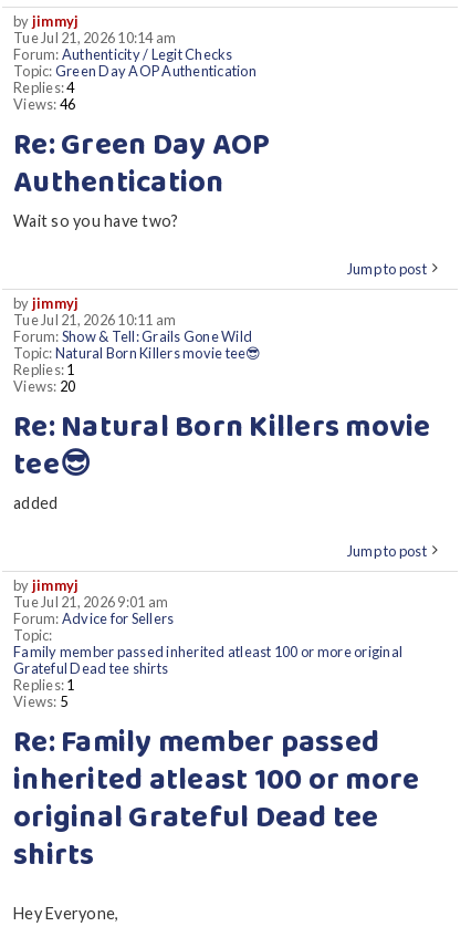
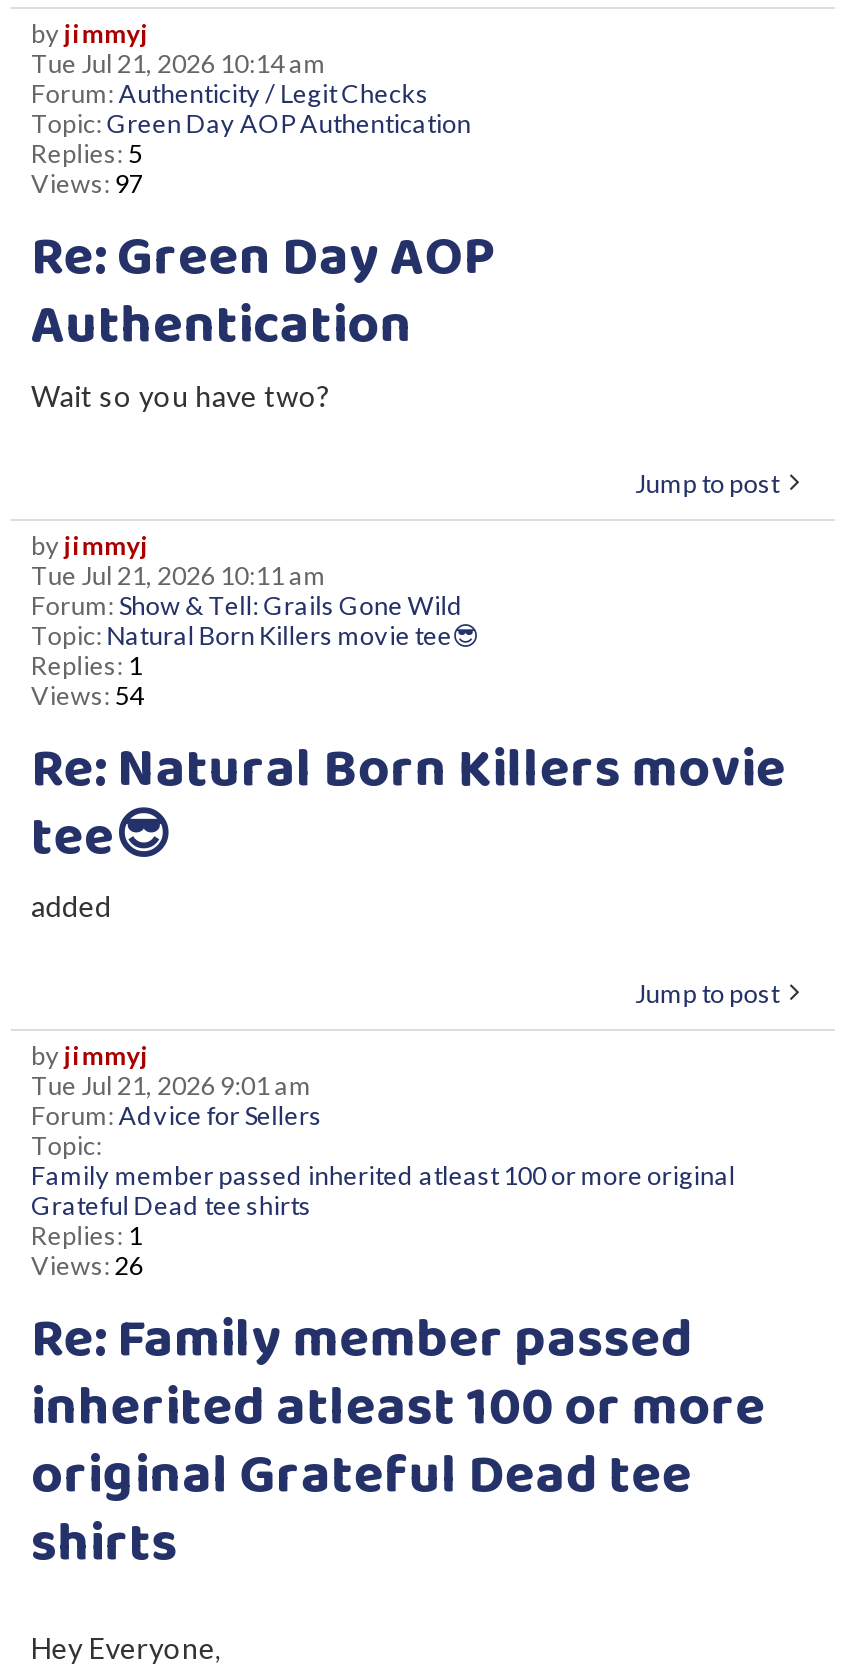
[13,78,75,96] Replies: 4 -> [31,138,142,170] Replies: 5
[13,95,76,112] Views: 46 -> [31,168,144,200] Views: 97
[13,377,76,395] Views: 20 -> [31,679,144,711] Views: 54
[13,693,68,710] Views: 5 -> [31,1249,144,1281] Views: 26

